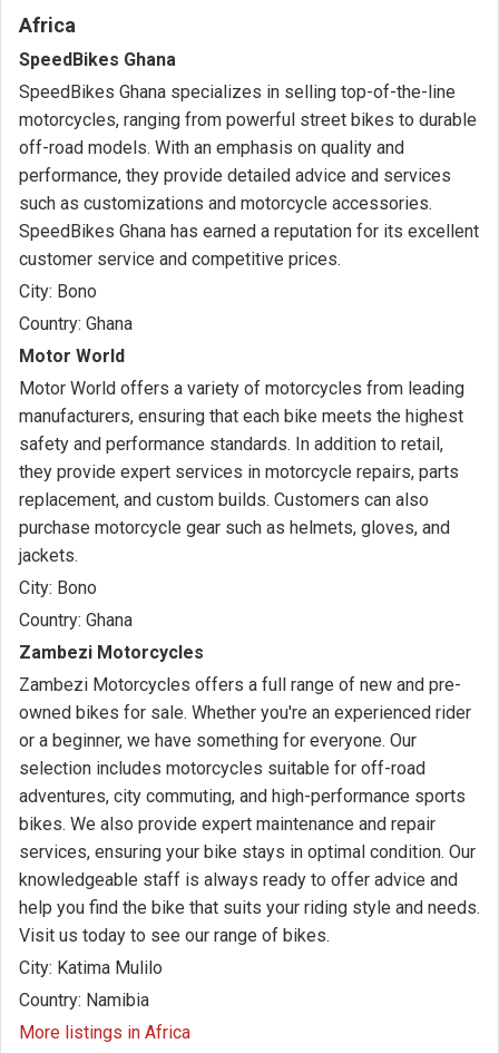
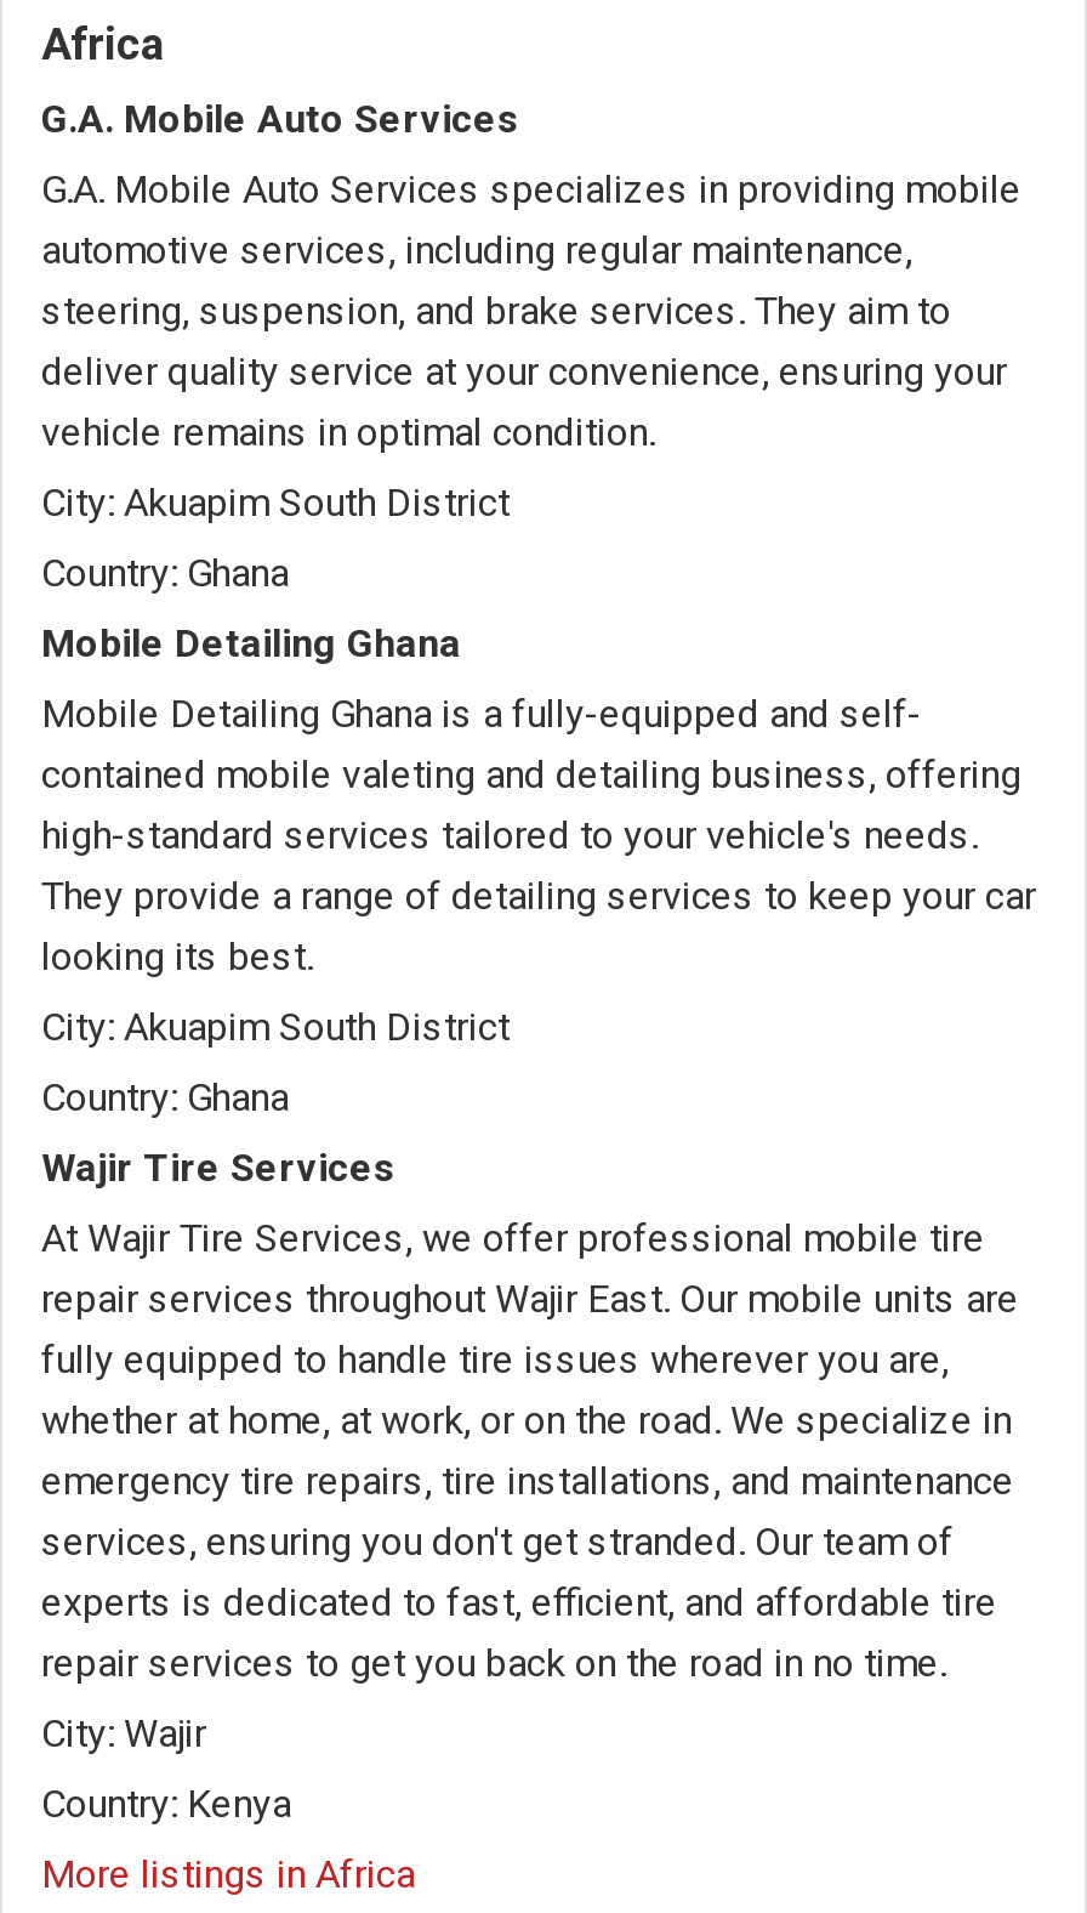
[19,49,176,70] SpeedBikes Ghana -> [41,96,519,142] G.A. Mobile Auto Services
[19,81,479,270] SpeedBikes Ghana specializes in selling top-of-the-line | motorcycles, ranging from powerful street bikes to durable | off-road models. With an emphasis on quality and | performance, they provide detailed advice and services | such as customizations and motorcycle accessories. | SpeedBikes Ghana has earned a reputation for its excellent | customer service and competitive prices. -> [41,166,1021,455] G.A. Mobile Auto Services specializes in providing mobile | automotive services, including regular maintenance, | steering, suspension, and brake services. They aim to | deliver quality service at your convenience, ensuring your | vehicle remains in optimal condition.
[19,281,97,302] City: Bono -> [41,479,510,526] City: Akuapim South District
[19,345,125,367] Motor World -> [41,620,461,666] Mobile Detailing Ghana
[19,378,464,566] Motor World offers a variety of motorcycles from leading | manufacturers, ensuring that each bike meets the highest | safety and performance standards. In addition to retail, | they provide expert services in motorcycle repairs, parts | replacement, and custom builds. Customers can also | purchase motorcycle gear such as helmets, gloves, and | jackets. -> [41,691,1036,980] Mobile Detailing Ghana is a fully-equipped and self- | contained mobile valeting and detailing business, offering | high-standard services tailored to your vehicle's needs. | They provide a range of detailing services to keep your car | looking its best.
[19,577,97,598] City: Bono -> [41,1004,510,1050] City: Akuapim South District
[19,642,204,663] Zambezi Motorcycles -> [41,1145,395,1191] Wajir Tire Services
[19,674,480,946] Zambezi Motorcycles offers a full range of new and pre- | owned bikes for sale. Whether you're an experienced rider | or a beginner, we have something for everyone. Our | selection includes motorcycles suitable for off-road | adventures, city commuting, and high-performance sports | bikes. We also provide expert maintenance and repair | services, ensuring your bike stays in optimal condition. Our | knowledgeable staff is always ready to offer advice and | help you find the bike that suits your riding style and needs. | Visit us today to see our range of bikes. -> [41,1215,1019,1686] At Wajir Tire Services, we offer professional mobile tire | repair services throughout Wajir East. Our mobile units are | fully equipped to handle tire issues wherever you are, | whether at home, at work, or on the road. We specialize in | emergency tire repairs, tire installations, and maintenance | services, ensuring you don't get stranded. Our team of | experts is dedicated to fast, efficient, and affordable tire | repair services to get you back on the road in no time.
[19,957,163,978] City: Katima Mulilo -> [41,1710,206,1756] City: Wajir
[19,989,149,1011] Country: Namibia -> [41,1781,291,1827] Country: Kenya

